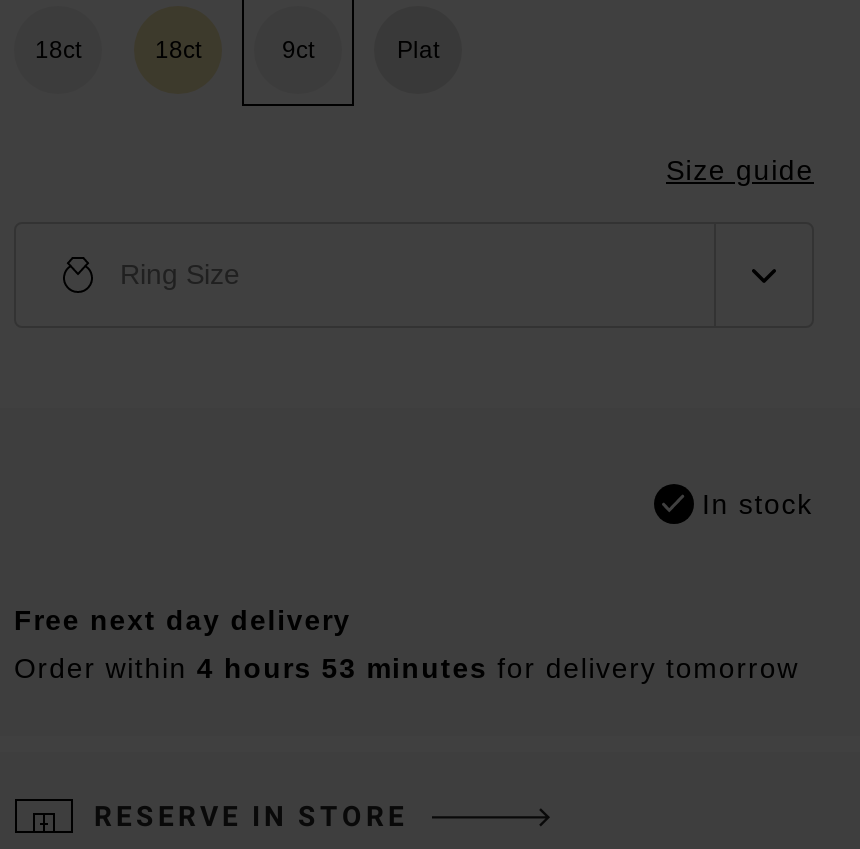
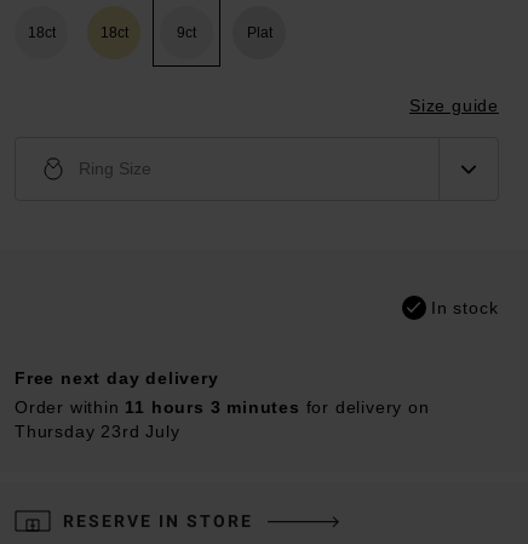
[14,651,799,683] Order within 4 hours 53 minutes for delivery tomorrow -> [15,397,429,441] Order within 11 hours 3 minutes for delivery on | Thursday 23rd July

